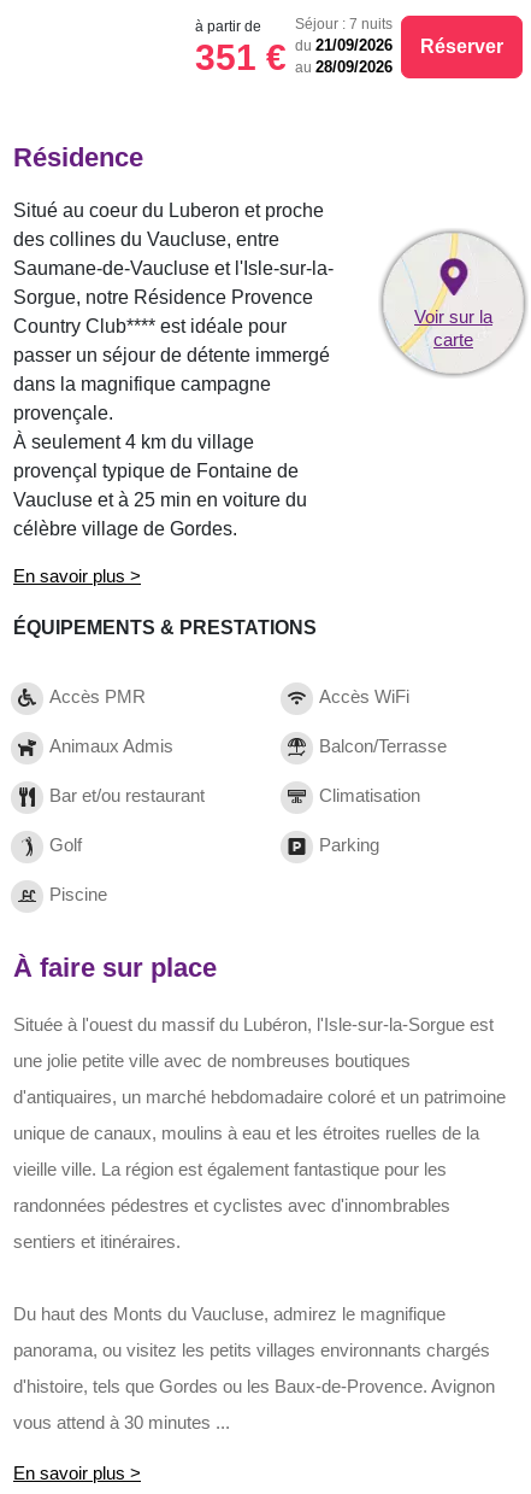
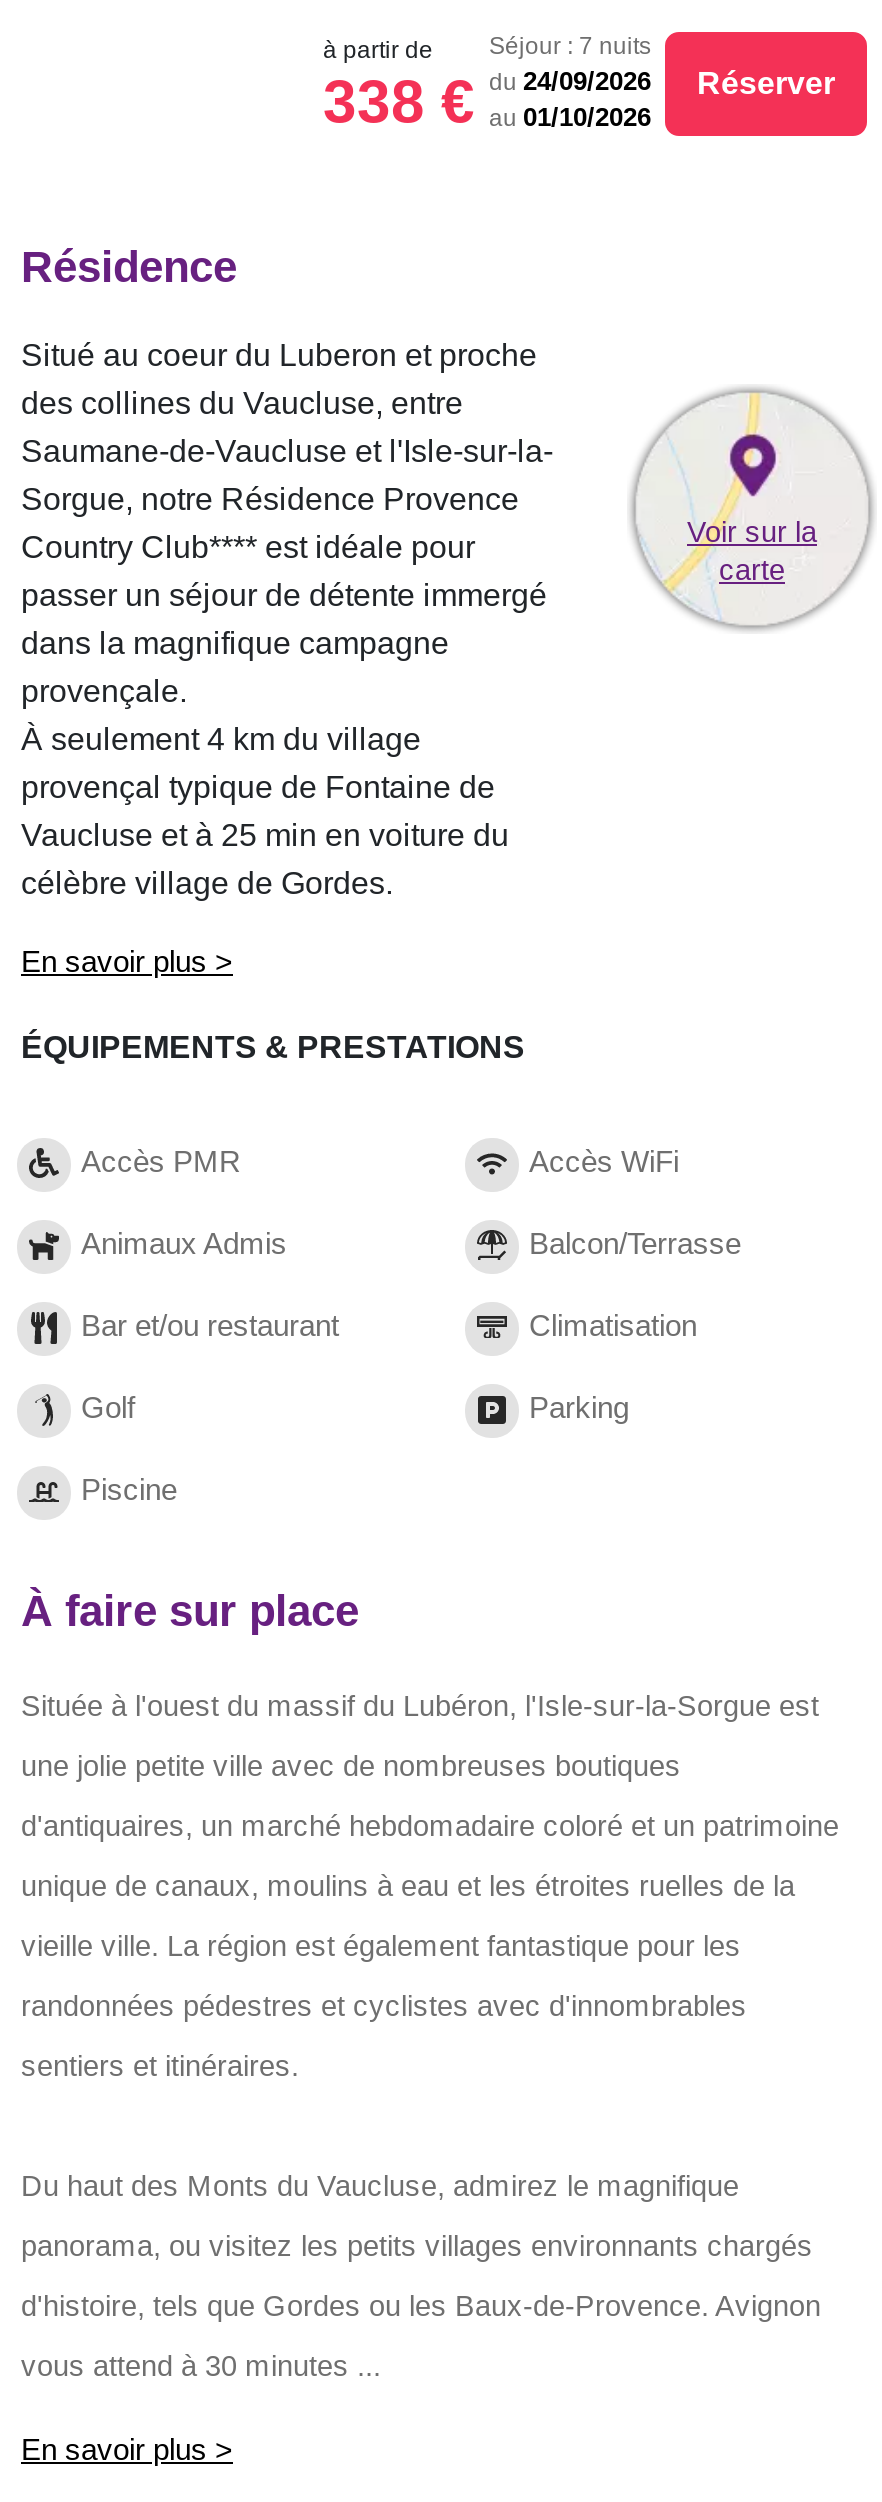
[195,37,287,77] 351 € -> [323,68,475,134] 338 €
[295,36,393,54] du 21/09/2026 -> [489,66,651,96] du 24/09/2026
[295,58,393,76] au 28/09/2026 -> [489,102,651,132] au 01/10/2026

